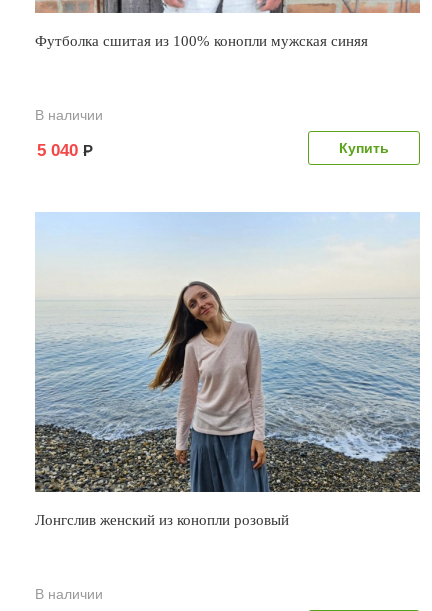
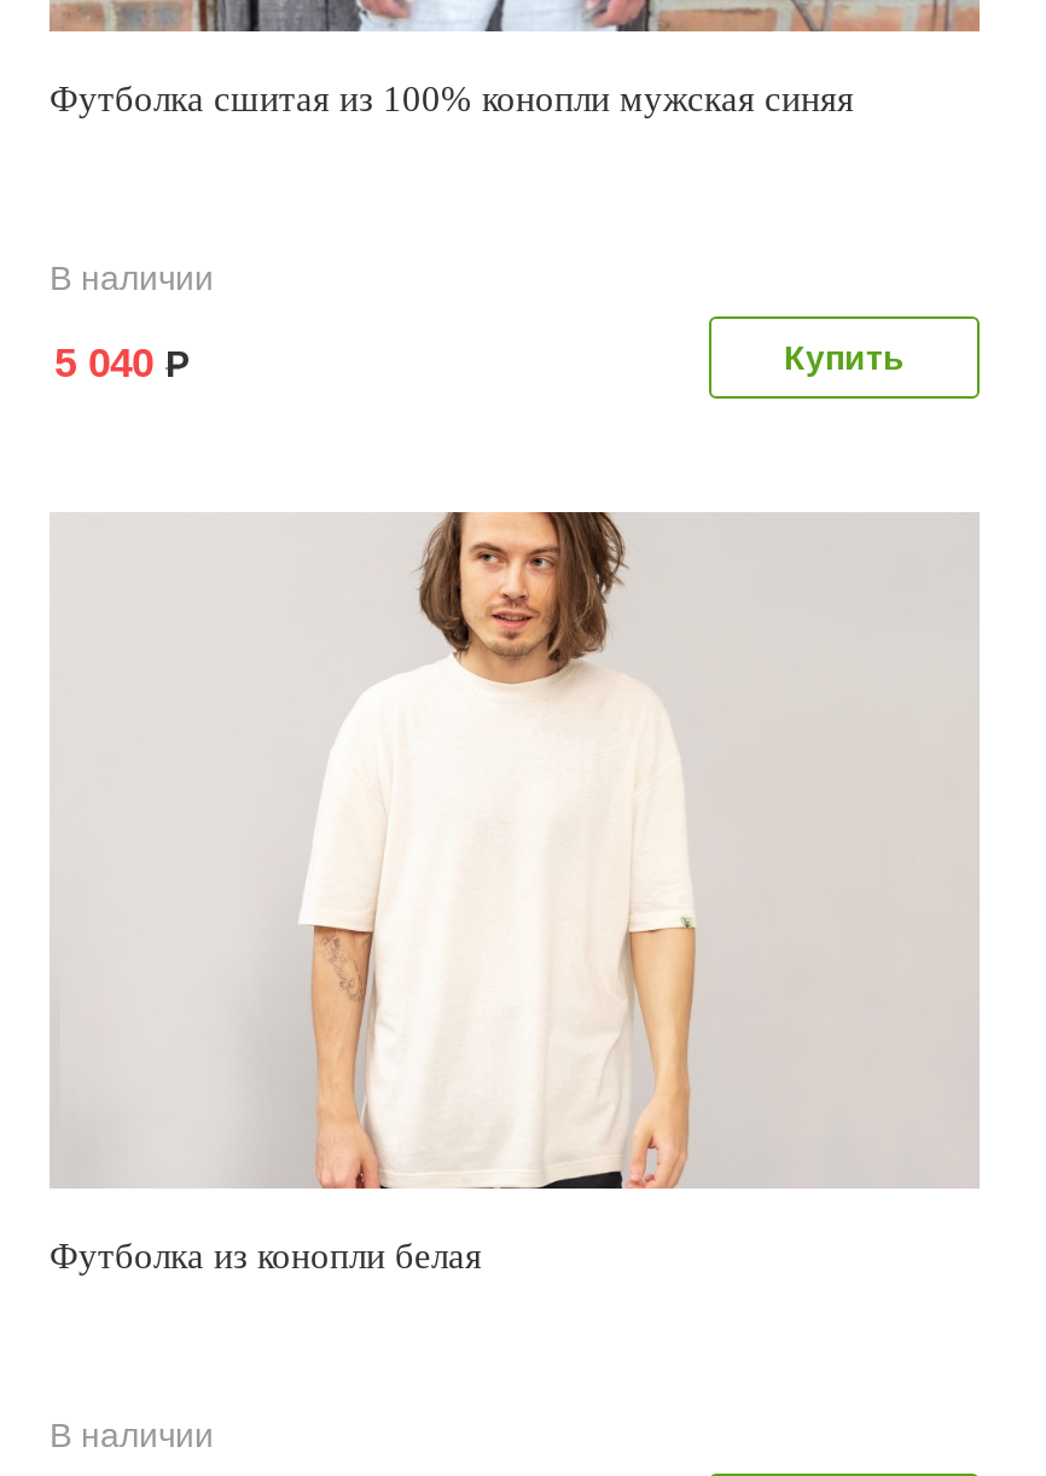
[34,212,421,528] [image] | Лонгслив женский из конопли розовый -> [50,510,980,1275] [image] | Футболка из конопли белая

